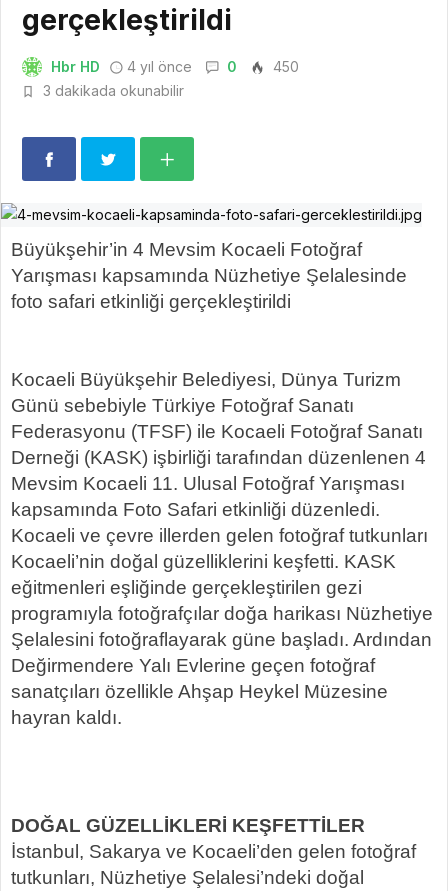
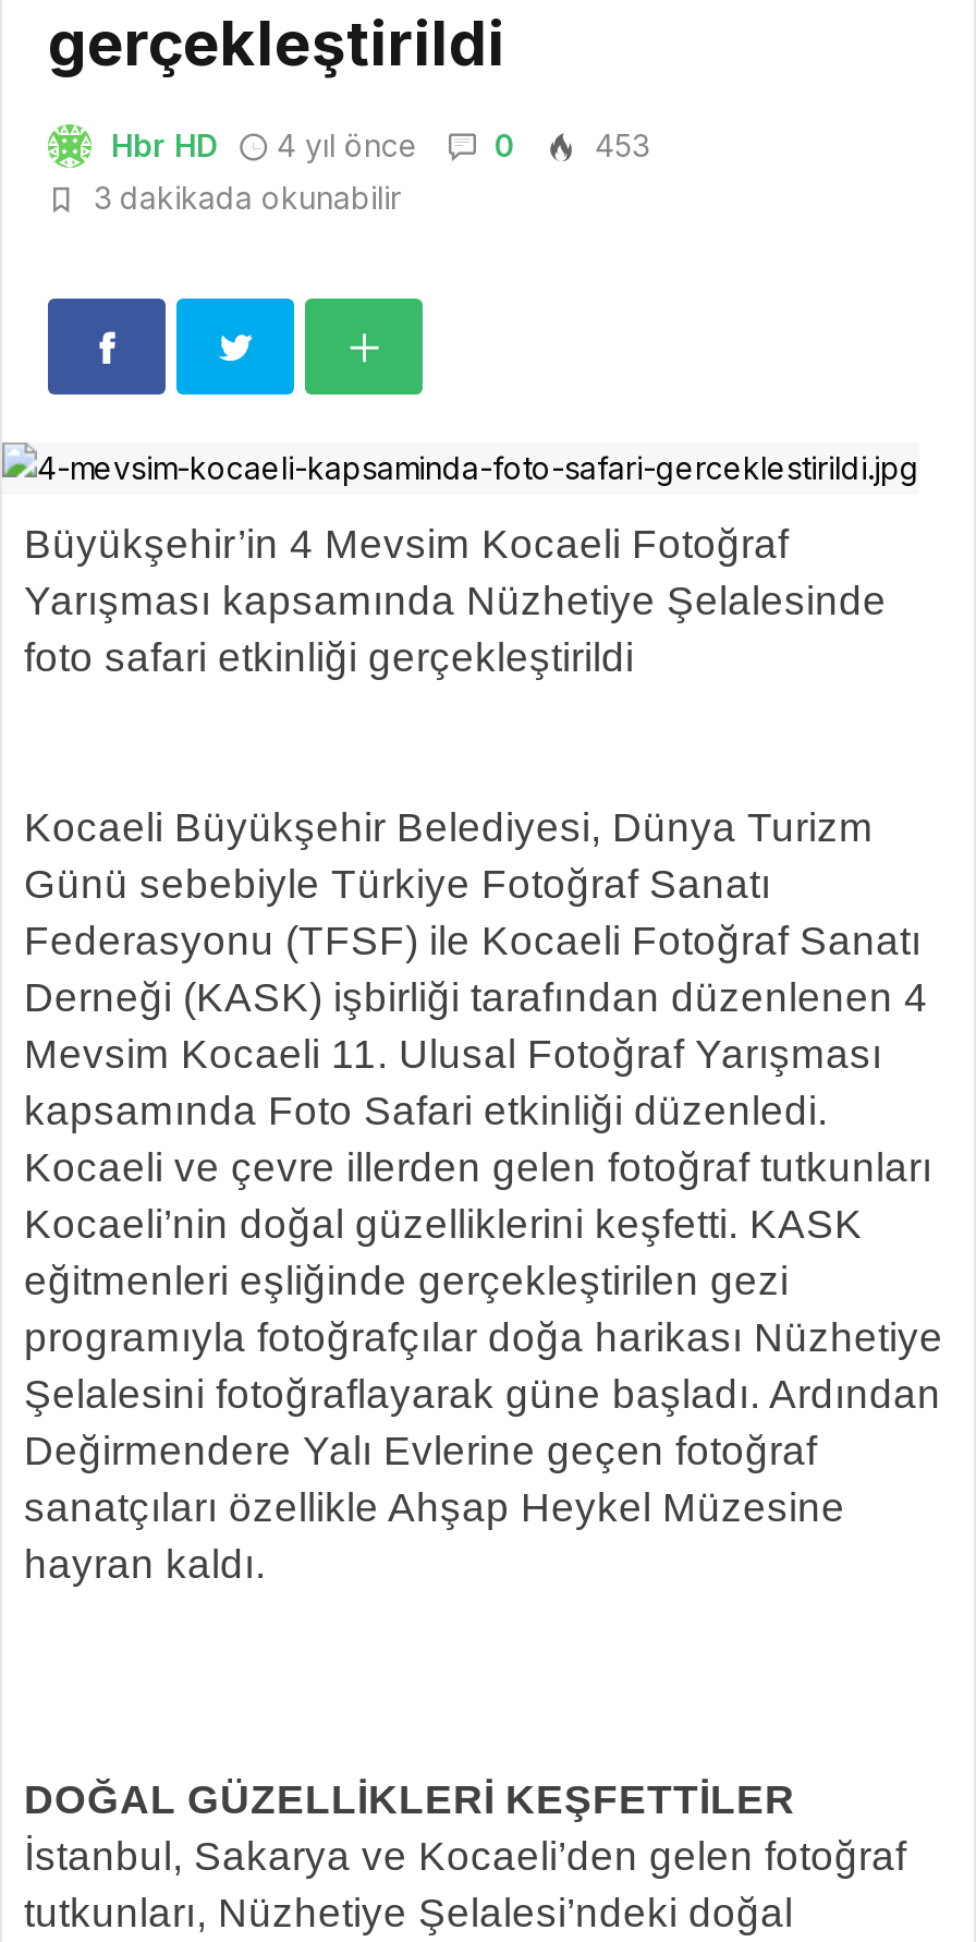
[227,58,299,75] 0 450 -> [495,126,649,163] 0 453

